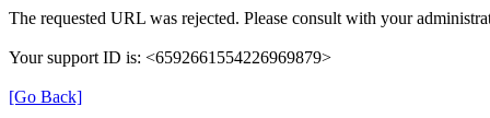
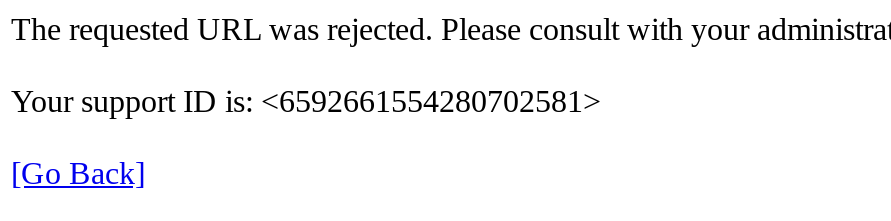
[9,48,331,67] Your support ID is: <6592661554226969879> -> [11,84,601,118] Your support ID is: <6592661554280702581>

